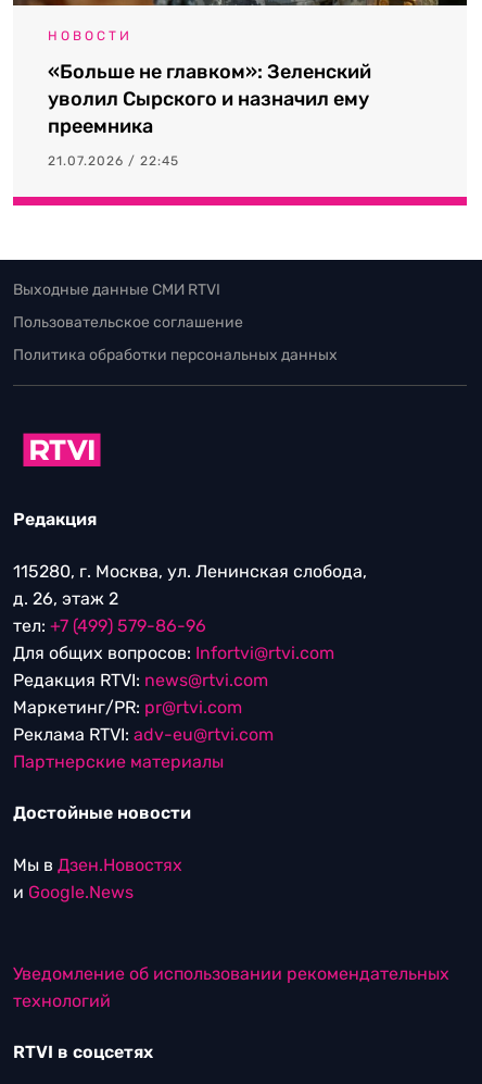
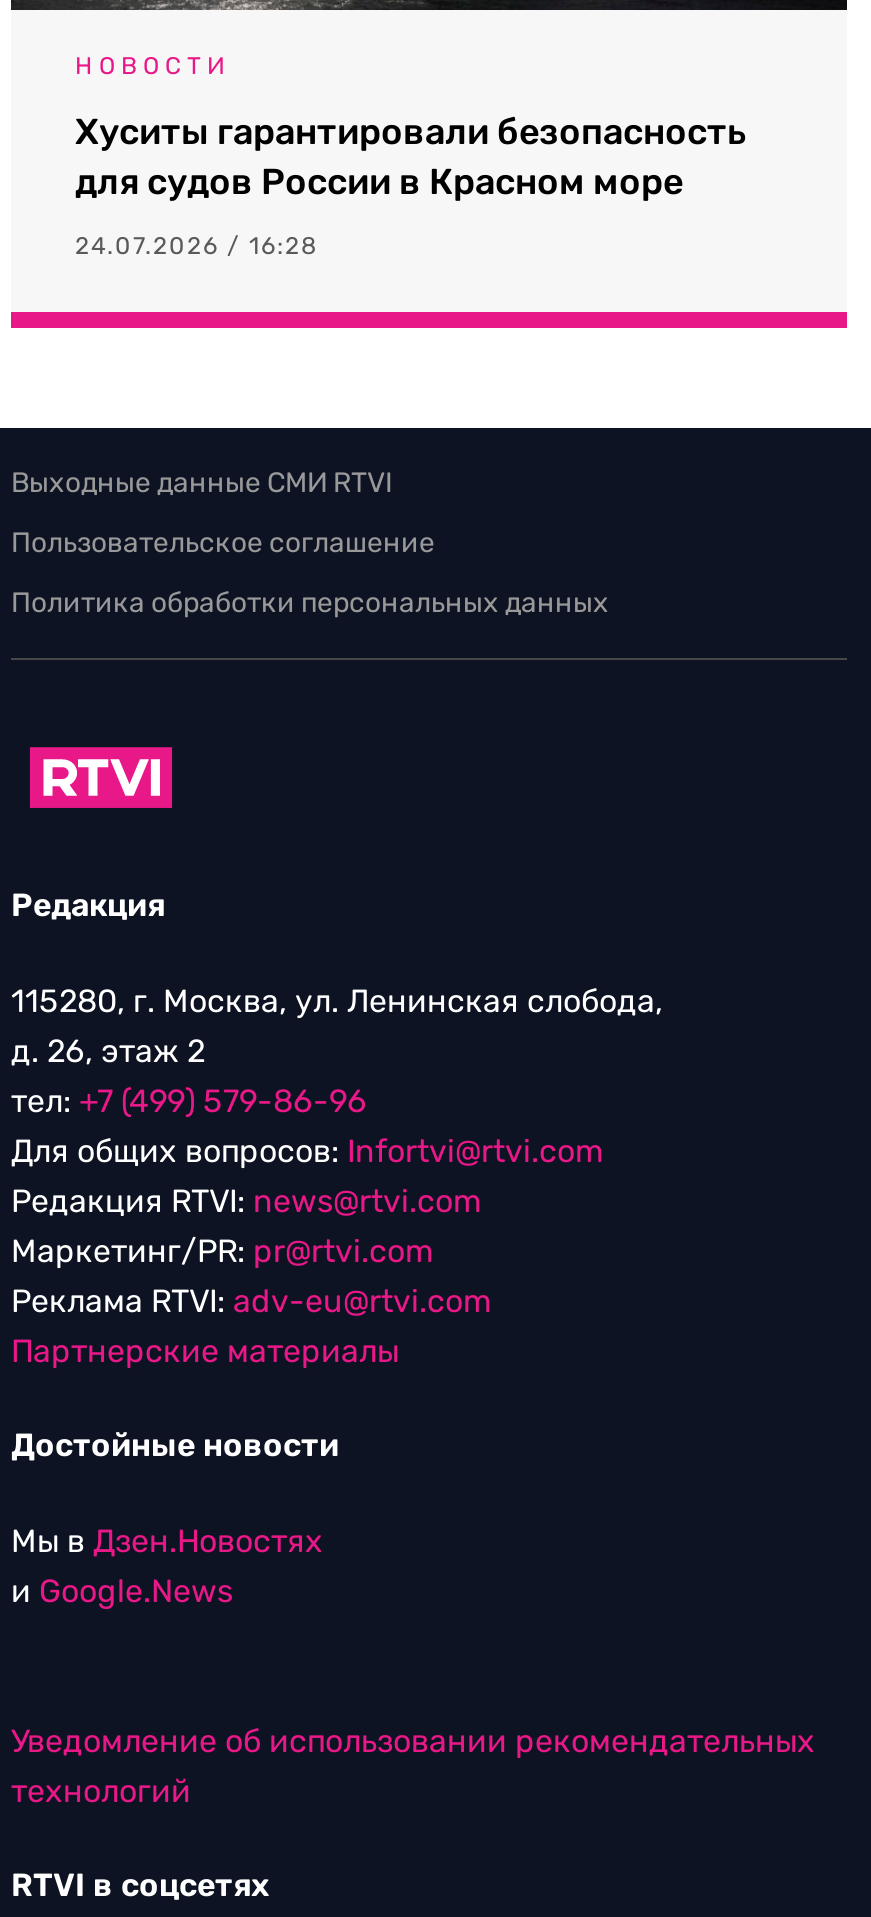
[48,60,371,138] «Больше не главком»: Зеленский | уволил Сырского и назначил ему | преемника -> [75,110,747,204] Хуситы гарантировали безопасность | для судов России в Красном море
[48,153,179,169] 21.07.2026 / 22:45 -> [75,232,319,260] 24.07.2026 / 16:28

